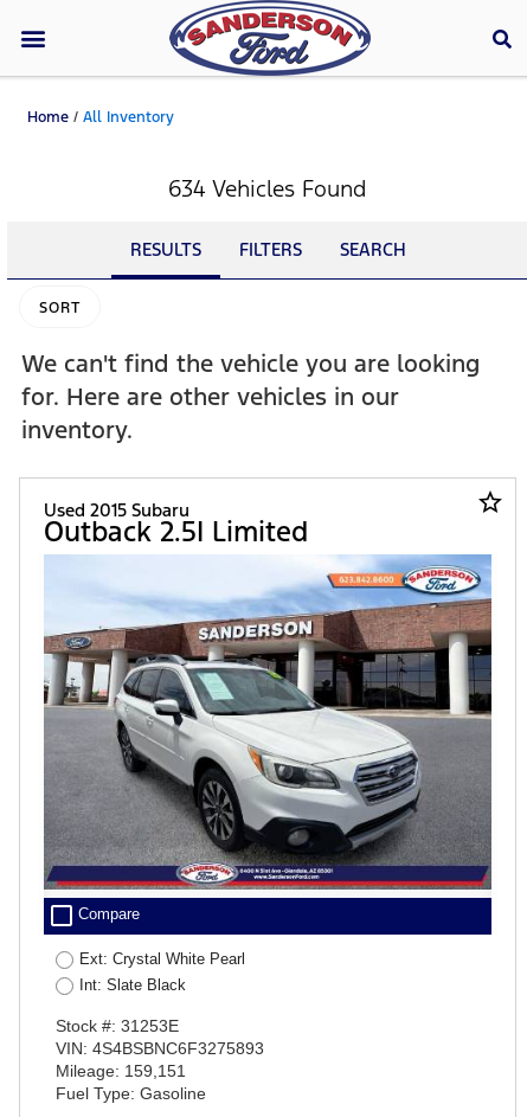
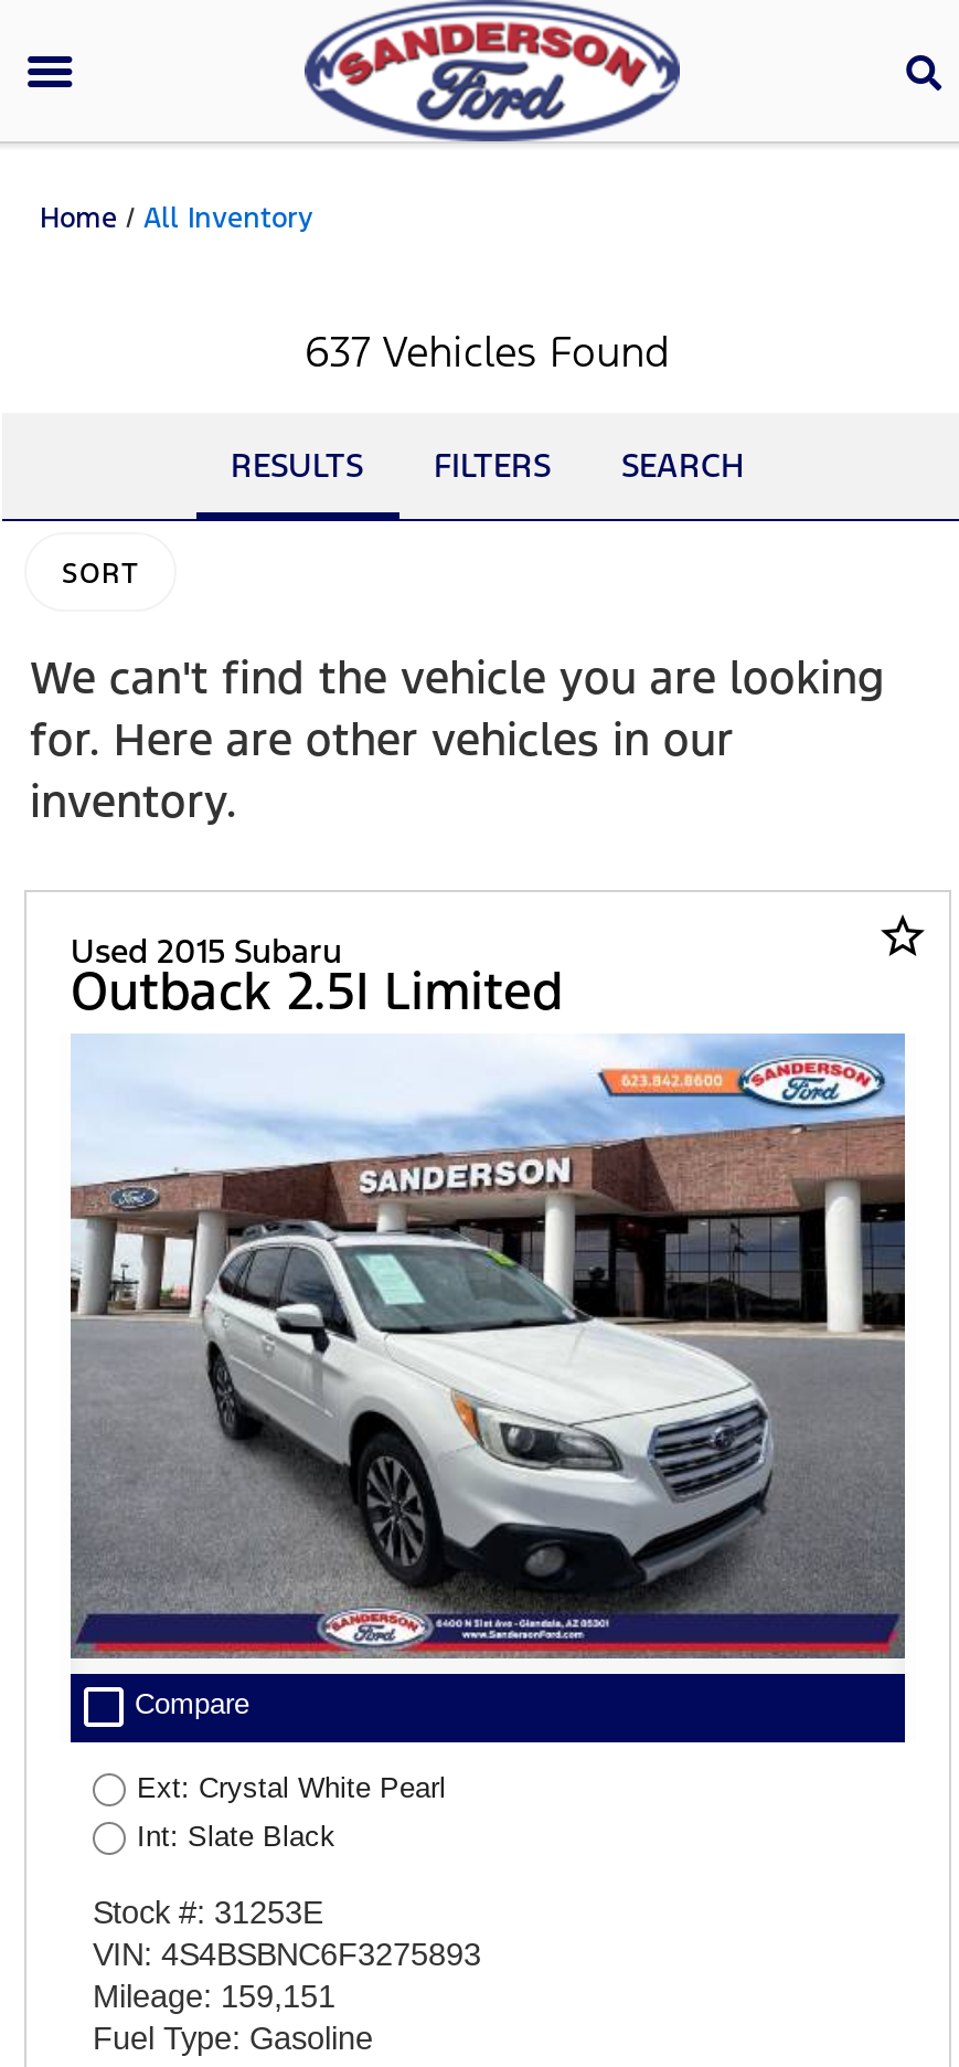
[168,174,367,203] 634 Vehicles Found -> [305,325,671,378] 637 Vehicles Found

